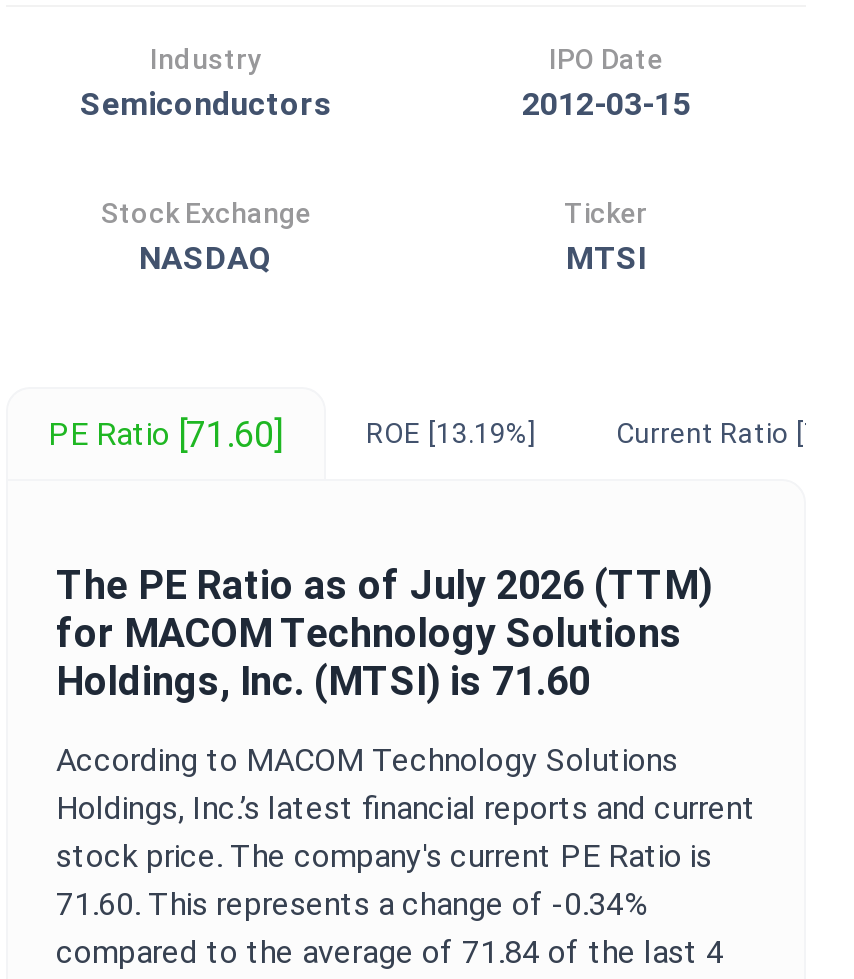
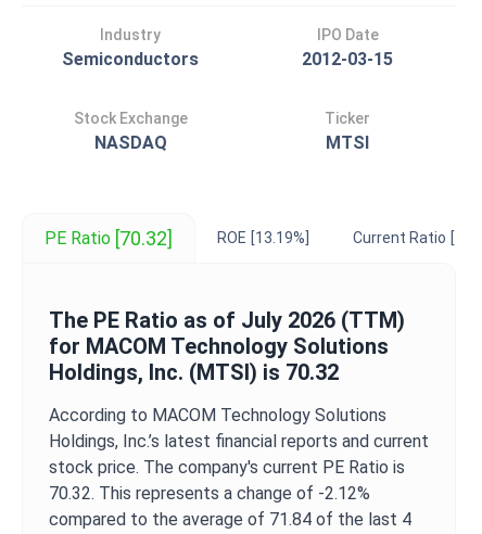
[48,413,284,455] PE Ratio [71.60] -> [45,227,173,250] PE Ratio [70.32]
[56,657,590,705] Holdings, Inc. (MTSI) is 71.60 -> [49,359,339,385] Holdings, Inc. (MTSI) is 70.32
[56,885,648,923] 71.60. This represents a change of -0.34% -> [49,483,370,504] 70.32. This represents a change of -2.12%

